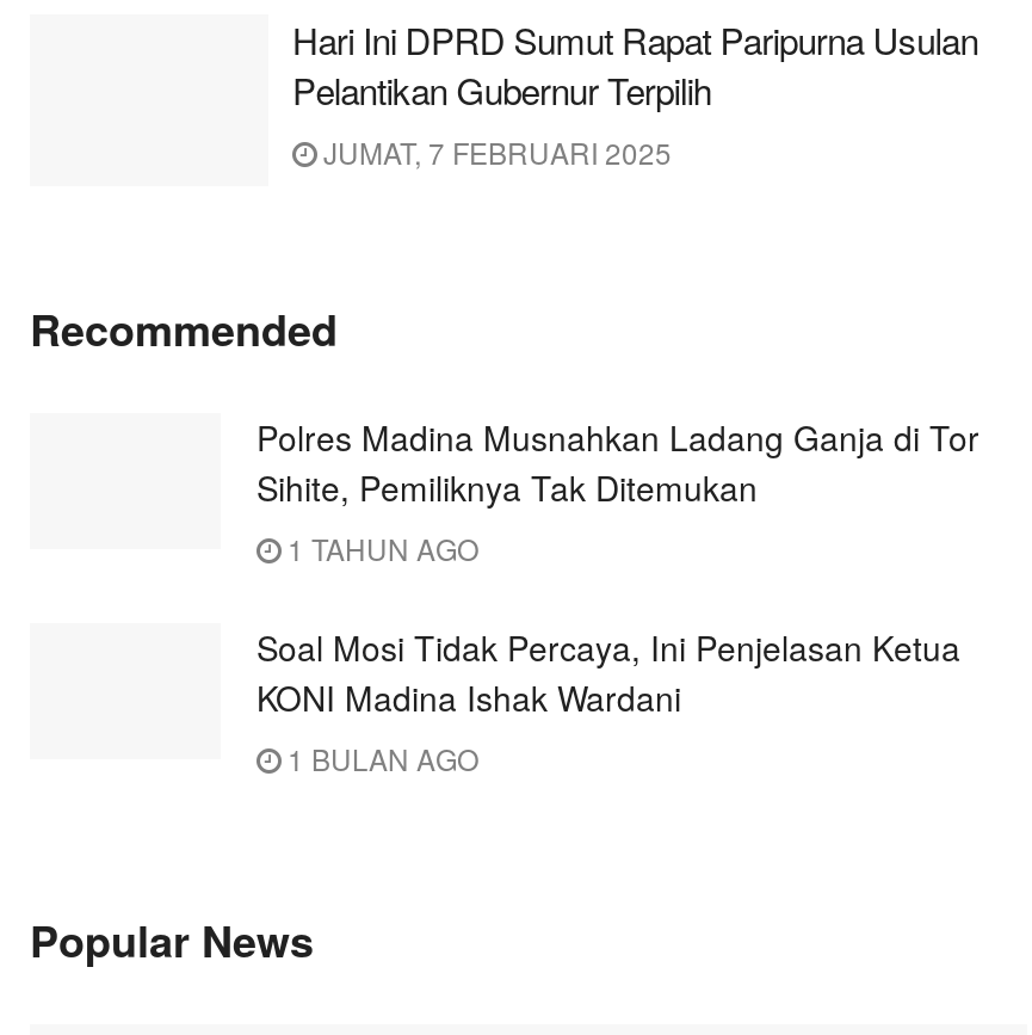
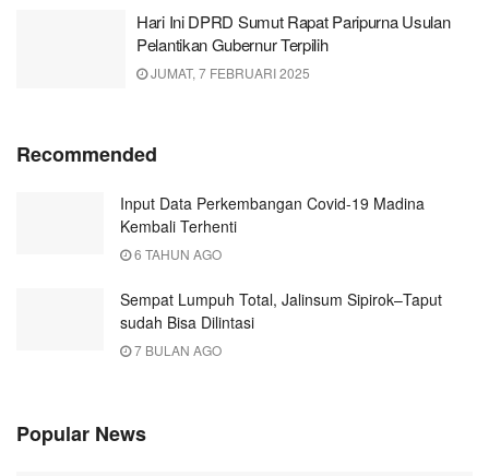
[257,412,980,567] Polres Madina Musnahkan Ladang Ganja di Tor | Sihite, Pemiliknya Tak Ditemukan | 1 TAHUN AGO -> [120,192,425,263] Input Data Perkembangan Covid-19 Madina | Kembali Terhenti | 6 TAHUN AGO
[257,622,960,777] Soal Mosi Tidak Percaya, Ini Penjelasan Ketua | KONI Madina Ishak Wardani | 1 BULAN AGO -> [120,288,442,359] Sempat Lumpuh Total, Jalinsum Sipirok–Taput | sudah Bisa Dilintasi | 7 BULAN AGO

